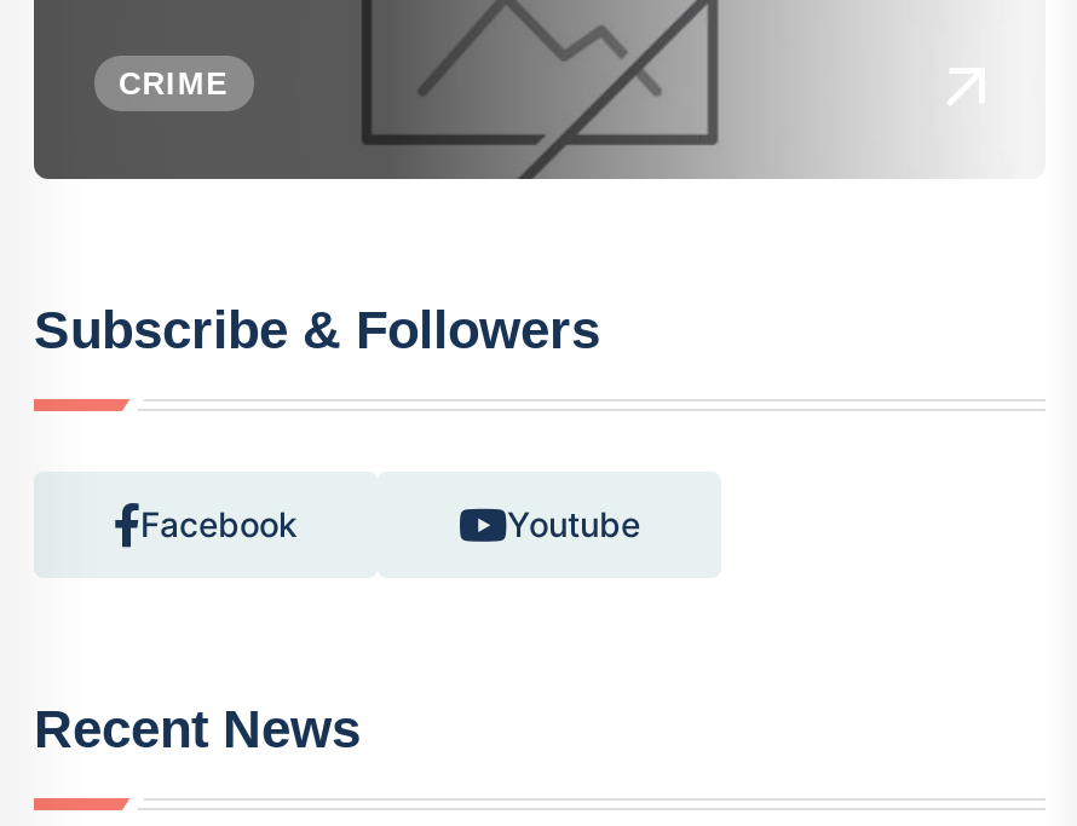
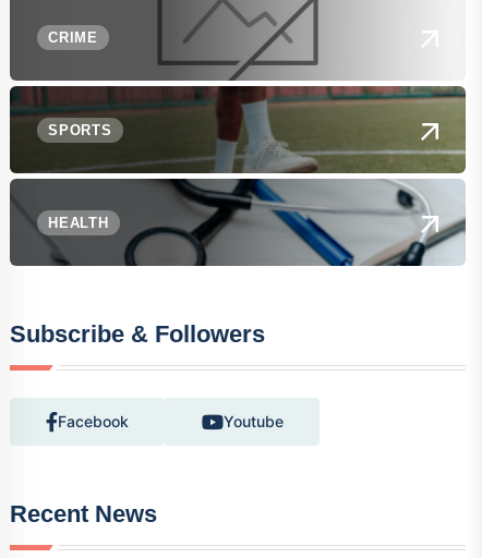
none -> [11,85,467,267] [image] | SPORTS
none -> [48,214,109,231] HEALTH

